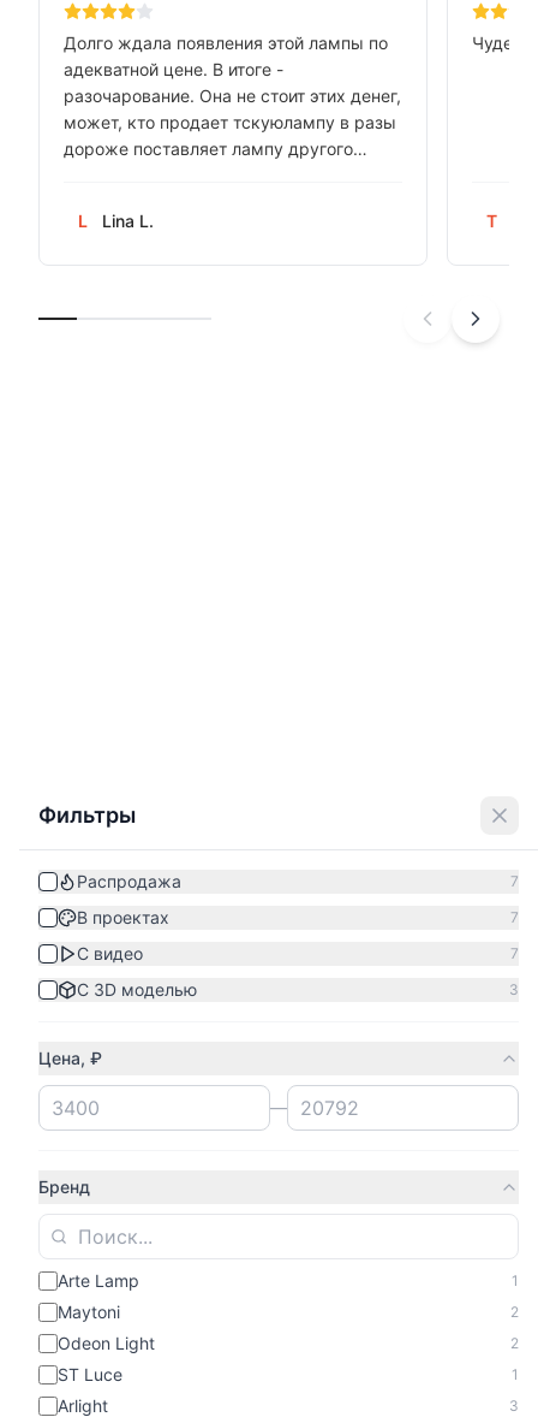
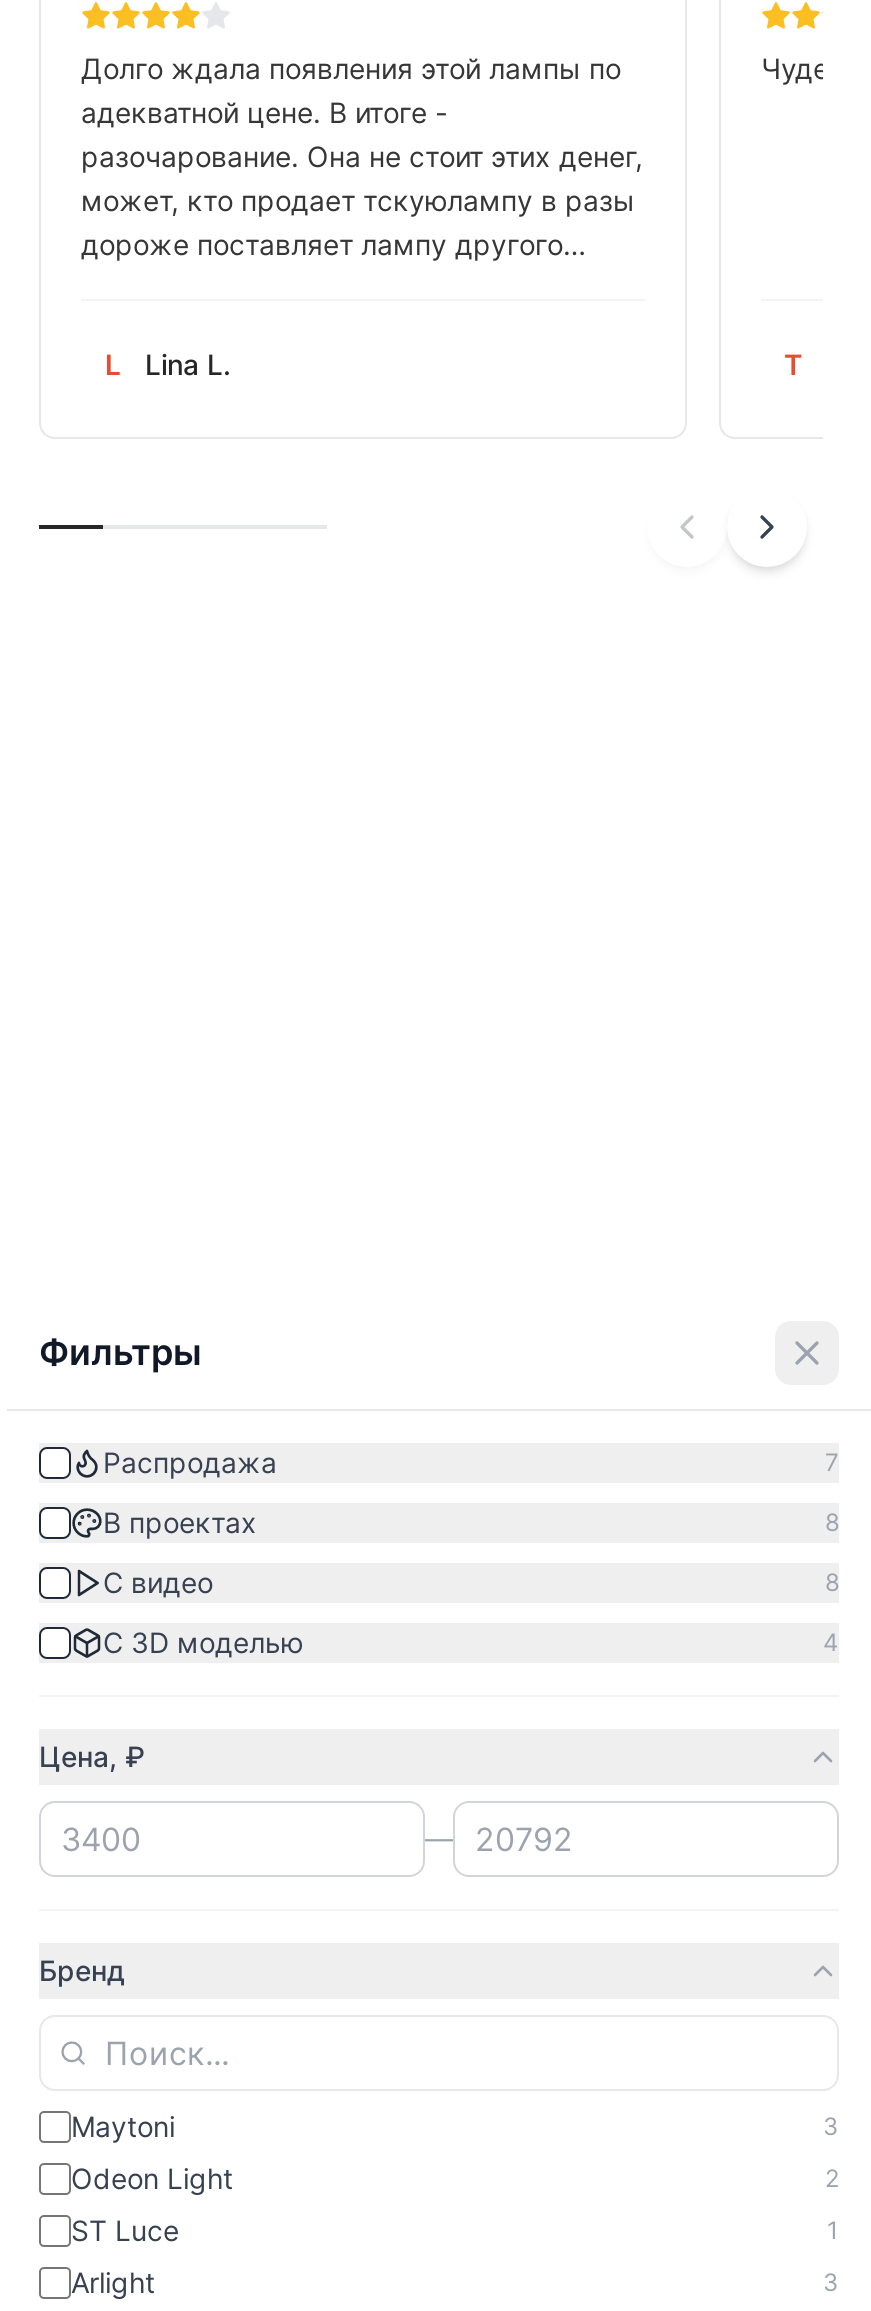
[510,908,519,926] 7 -> [825,1507,839,1537] 8
[510,944,519,962] 7 -> [825,1567,839,1597] 8
[509,980,519,998] 3 -> [823,1627,839,1657] 4
[58,1270,519,1291] Arte Lamp | 1 -> none
[510,1303,519,1321] 2 -> [823,2111,839,2141] 3

